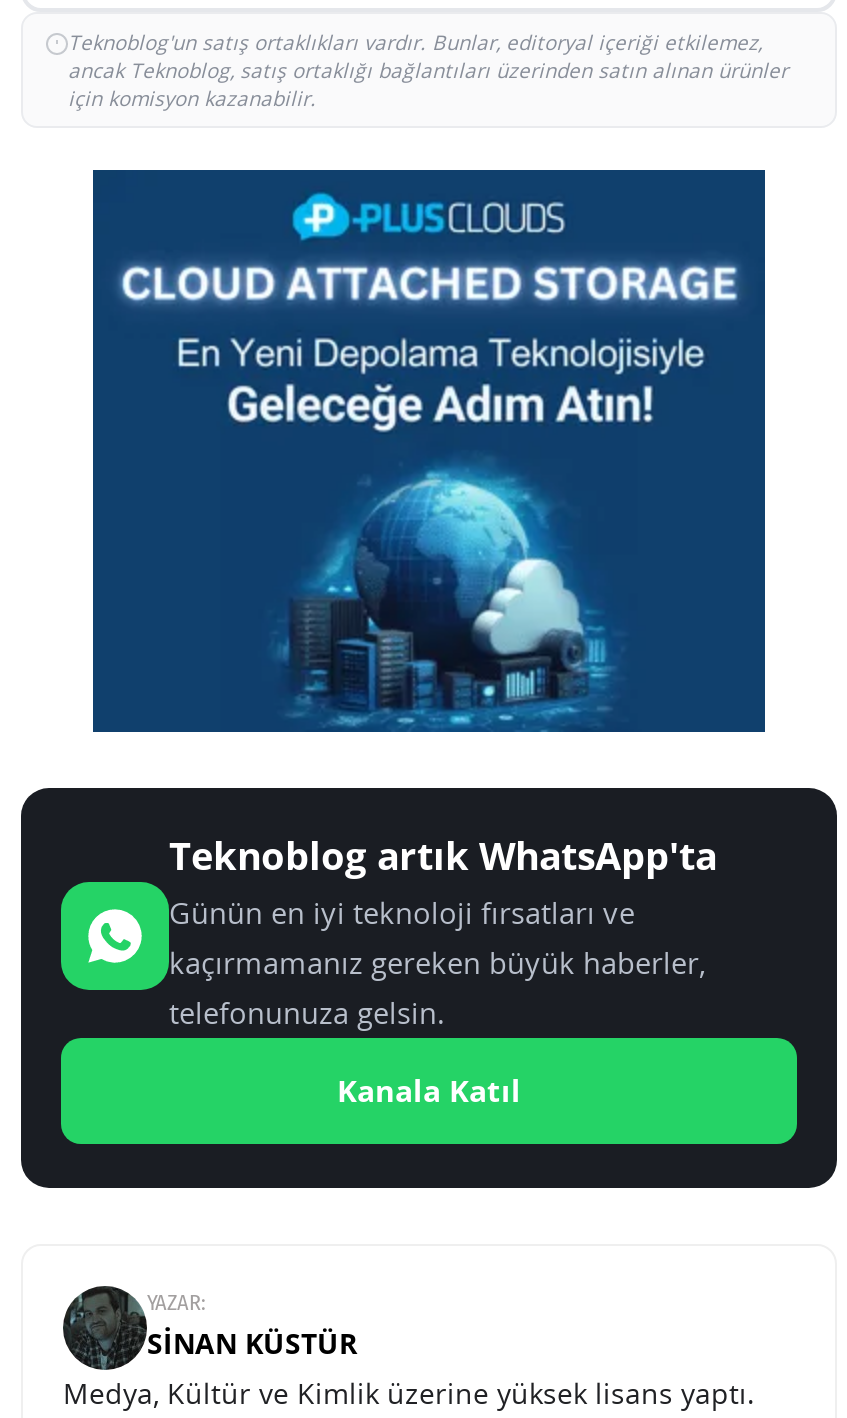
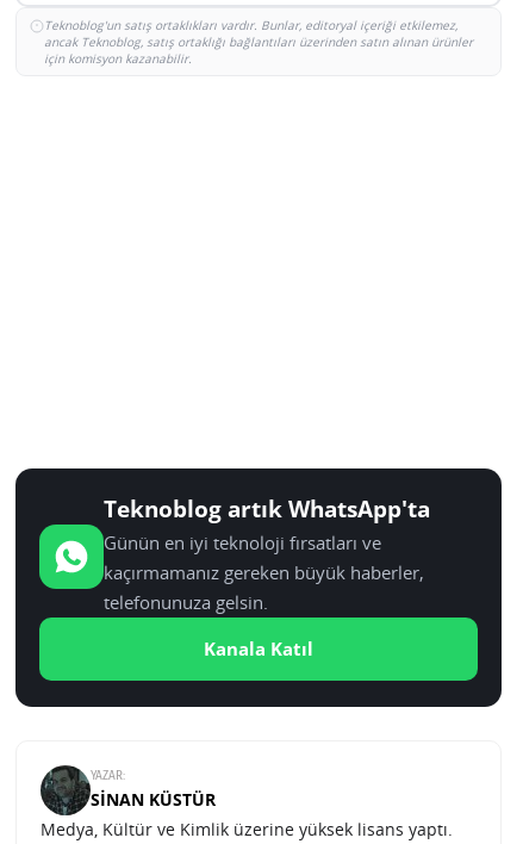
[91,168,767,734] [image] -> none

